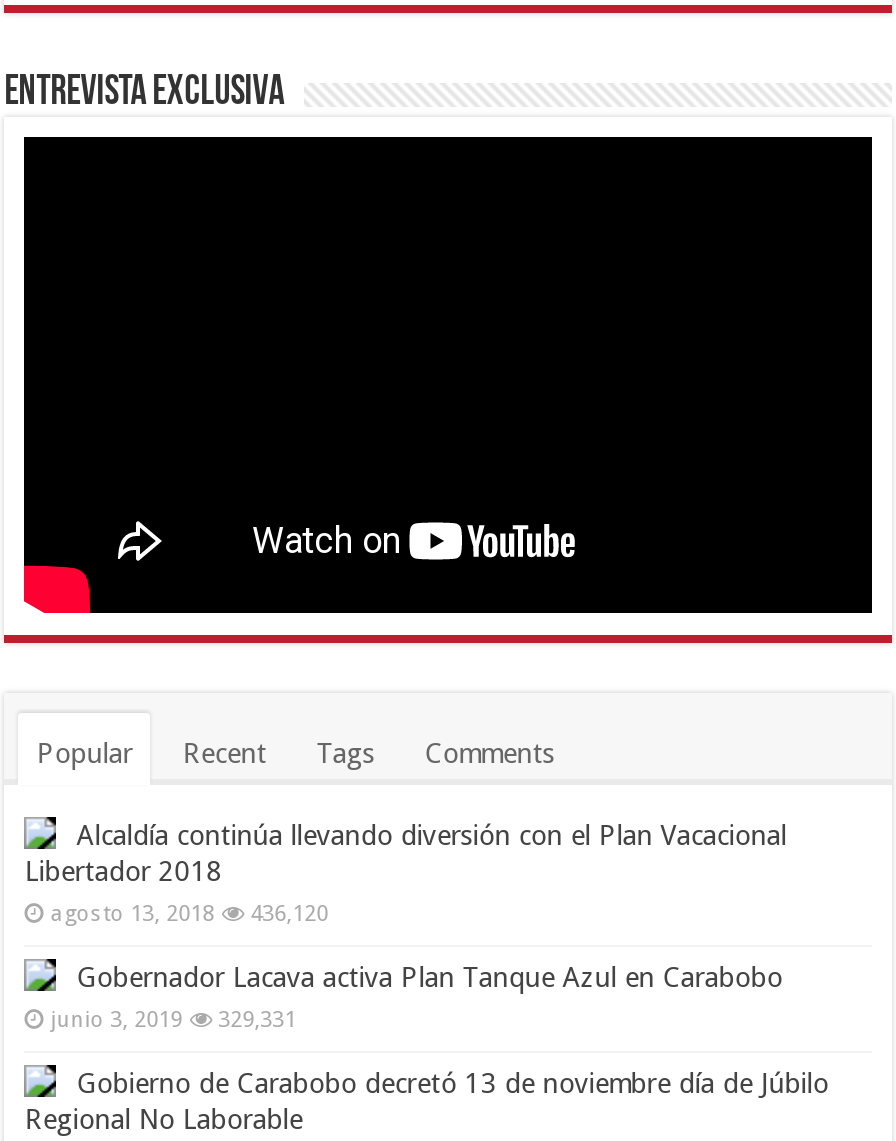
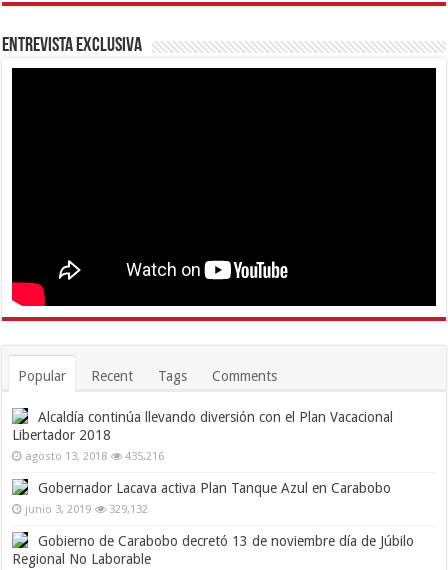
[50,900,328,926] agosto 13, 2018 436,120 -> [25,450,164,463] agosto 13, 2018 435,216
[50,1006,296,1032] junio 3, 2019 329,331 -> [25,503,148,516] junio 3, 2019 329,132

